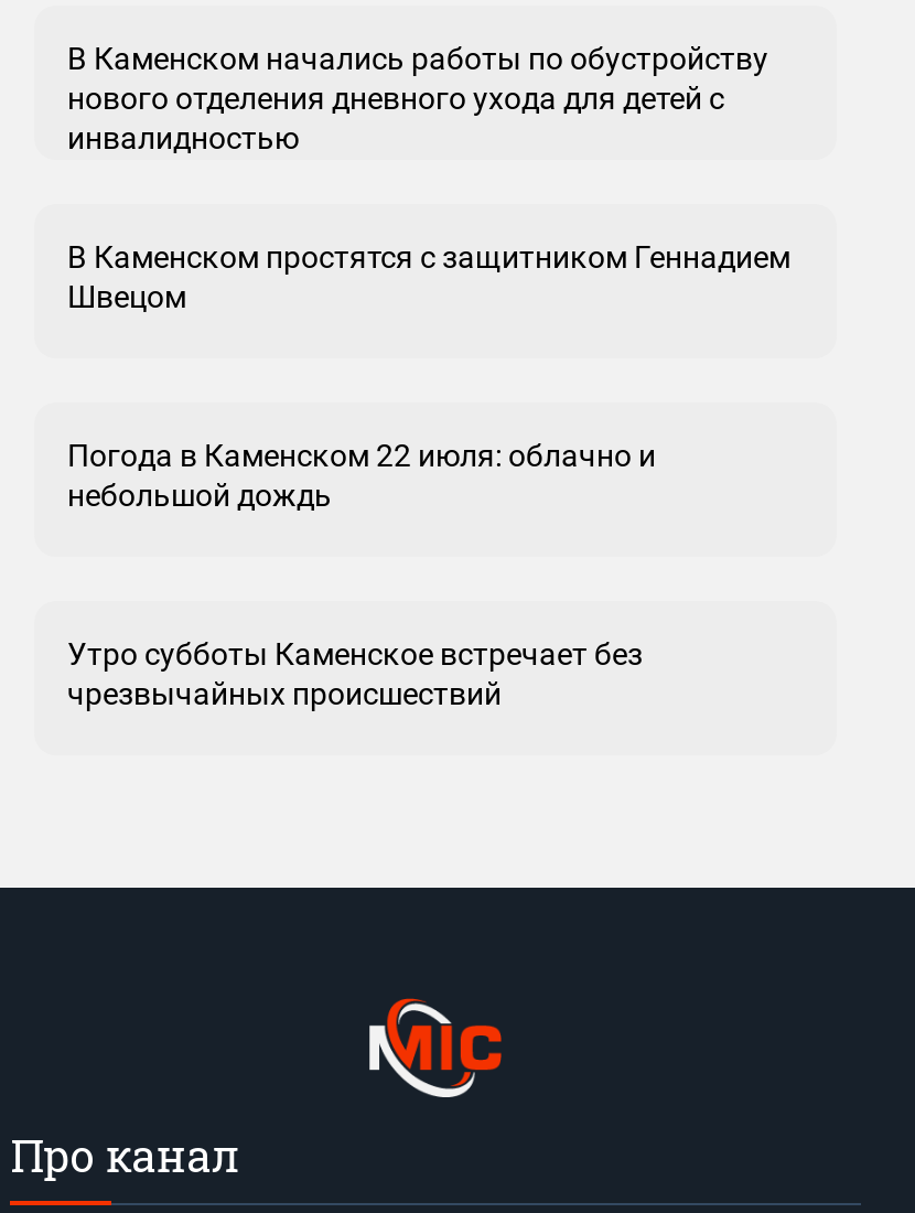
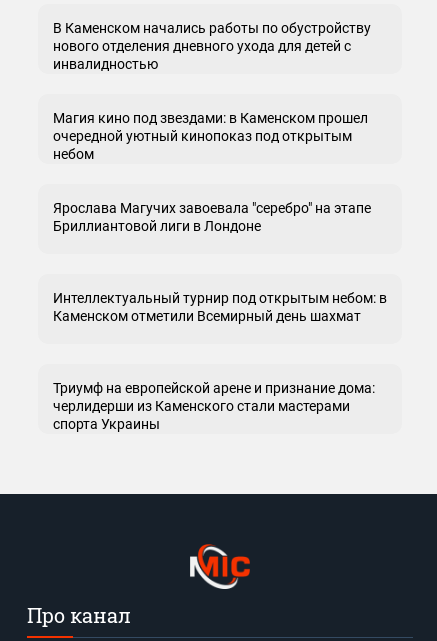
[67,239,790,314] В Каменском простятся с защитником Геннадием | Швецом -> [53,110,371,234] Магия кино под звездами: в Каменском прошел | очередной уютный кинопоказ под открытым | небом | Ярослава Магучих завоевала "серебро" на этапе | Бриллиантовой лиги в Лондоне
[67,437,656,512] Погода в Каменском 22 июля: облачно и | небольшой дождь -> [53,290,387,324] Интеллектуальный турнир под открытым небом: в | Каменском отметили Всемирный день шахмат
[67,636,643,711] Утро субботы Каменское встречает без | чрезвычайных происшествий -> [53,380,375,432] Триумф на европейской арене и признание дома: | черлидерши из Каменского стали мастерами | спорта Украины

